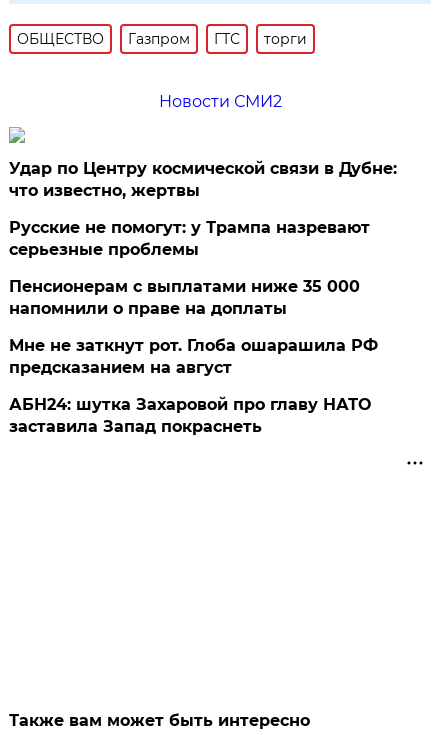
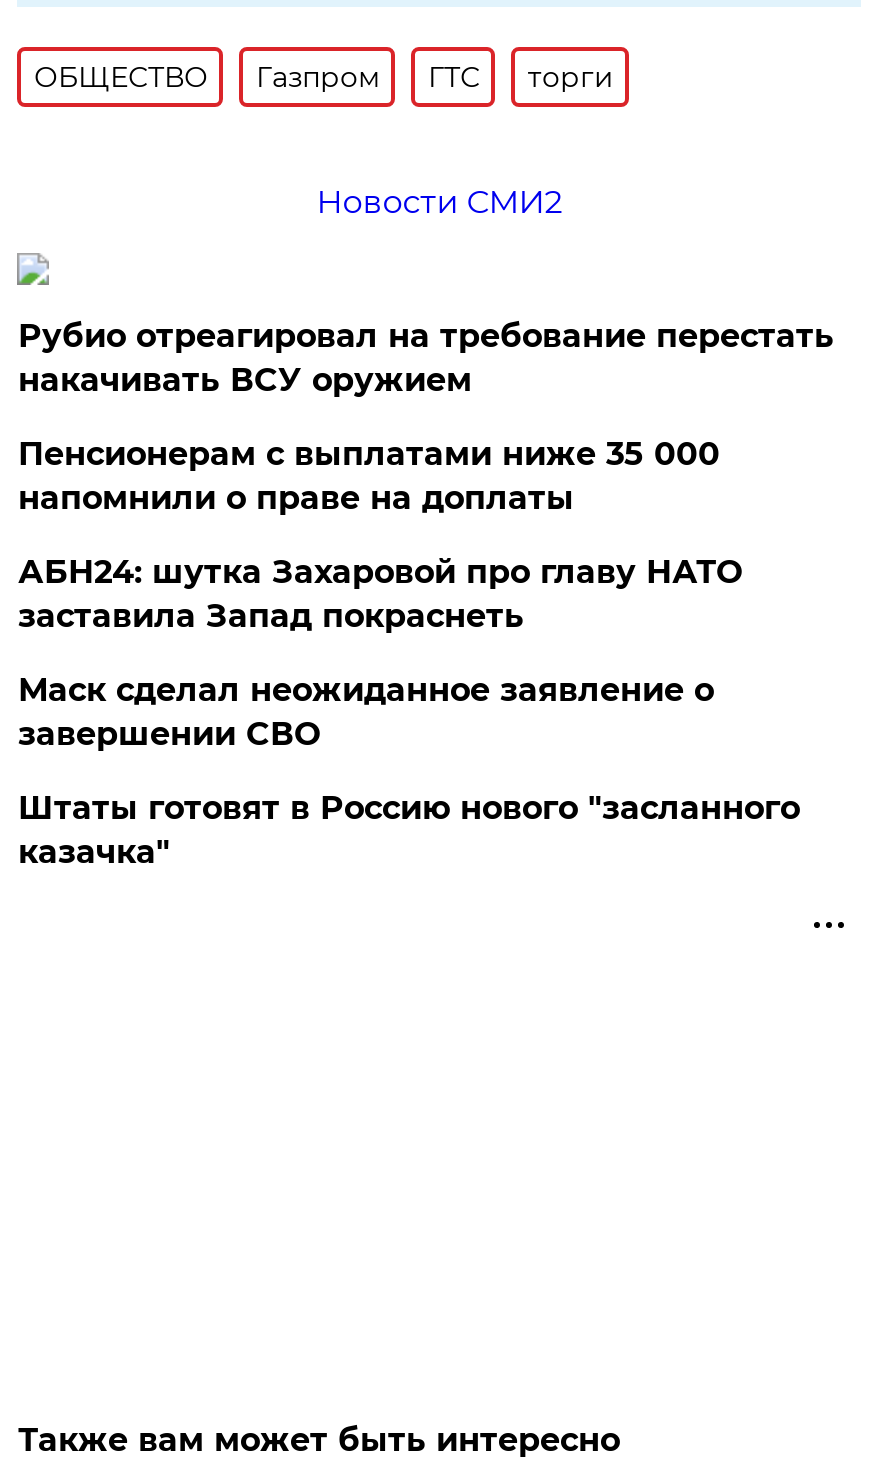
[9,159,397,259] Удар по Центру космической связи в Дубне: | что известно, жертвы | Русские не помогут: у Трампа назревают | серьезные проблемы -> [18,317,834,399] Рубио отреагировал на требование перестать | накачивать ВСУ оружием
moved [9,277,360,318] -> [18,435,720,517]: Пенсионерам с выплатами ниже 35 000 | напомнили о праве на доплаты
[9,336,378,377] Мне не заткнут рот. Глоба ошарашила РФ | предсказанием на август -> none
moved [9,395,371,436] -> [18,553,742,635]: АБН24: шутка Захаровой про главу НАТО | заставила Запад покраснеть
none -> [18,671,800,871] Маск сделал неожиданное заявление о | завершении СВО | Штаты готовят в Россию нового "засланного | казачка"

